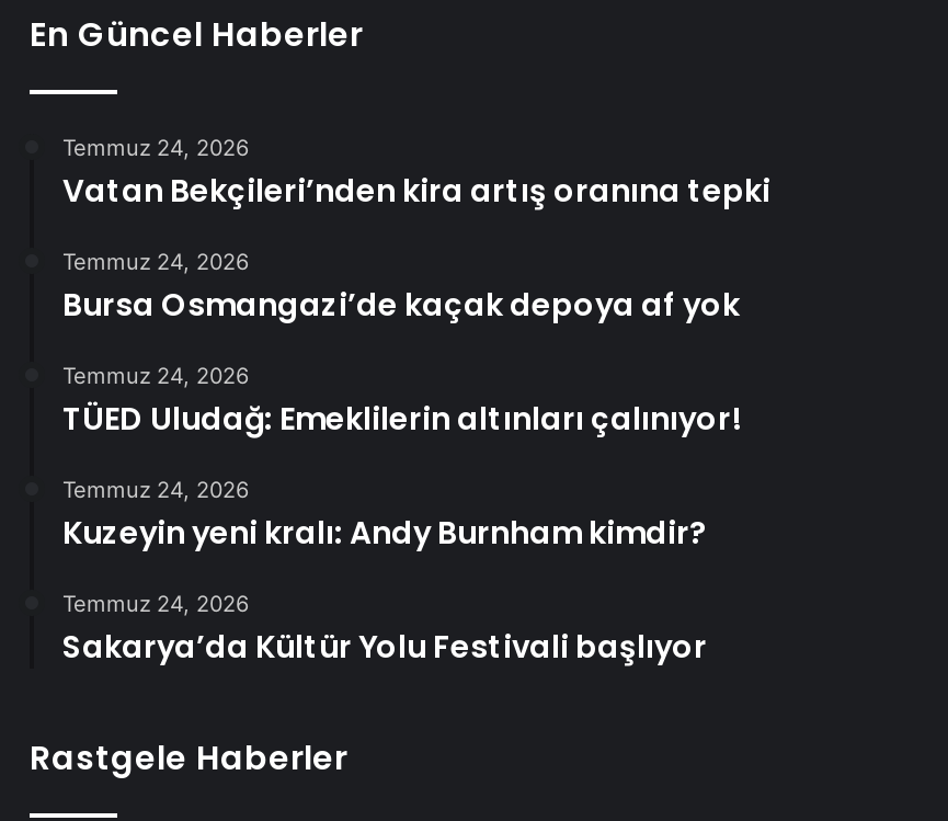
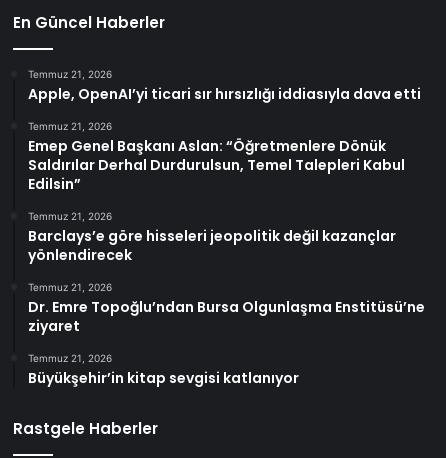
[62,133,770,212] Temmuz 24, 2026 | Vatan Bekçileri’nden kira artış oranına tepki -> [28,68,421,104] Temmuz 21, 2026 | Apple, OpenAI’yi ticari sır hırsızlığı iddiasıyla dava etti
[62,247,740,326] Temmuz 24, 2026 | Bursa Osmangazi’de kaçak depoya af yok -> [28,120,405,194] Temmuz 21, 2026 | Emep Genel Başkanı Aslan: “Öğretmenlere Dönük | Saldırılar Derhal Durdurulsun, Temel Talepleri Kabul | Edilsin”
[62,361,740,440] Temmuz 24, 2026 | TÜED Uludağ: Emeklilerin altınları çalınıyor! -> [28,210,396,265] Temmuz 21, 2026 | Barclays’e göre hisseleri jeopolitik değil kazançlar | yönlendirecek
[62,475,707,554] Temmuz 24, 2026 | Kuzeyin yeni kralı: Andy Burnham kimdir? -> [28,281,425,336] Temmuz 21, 2026 | Dr. Emre Topoğlu’ndan Bursa Olgunlaşma Enstitüsü’ne | ziyaret
[62,589,707,668] Temmuz 24, 2026 | Sakarya’da Kültür Yolu Festivali başlıyor -> [28,352,299,388] Temmuz 21, 2026 | Büyükşehir’in kitap sevgisi katlanıyor

